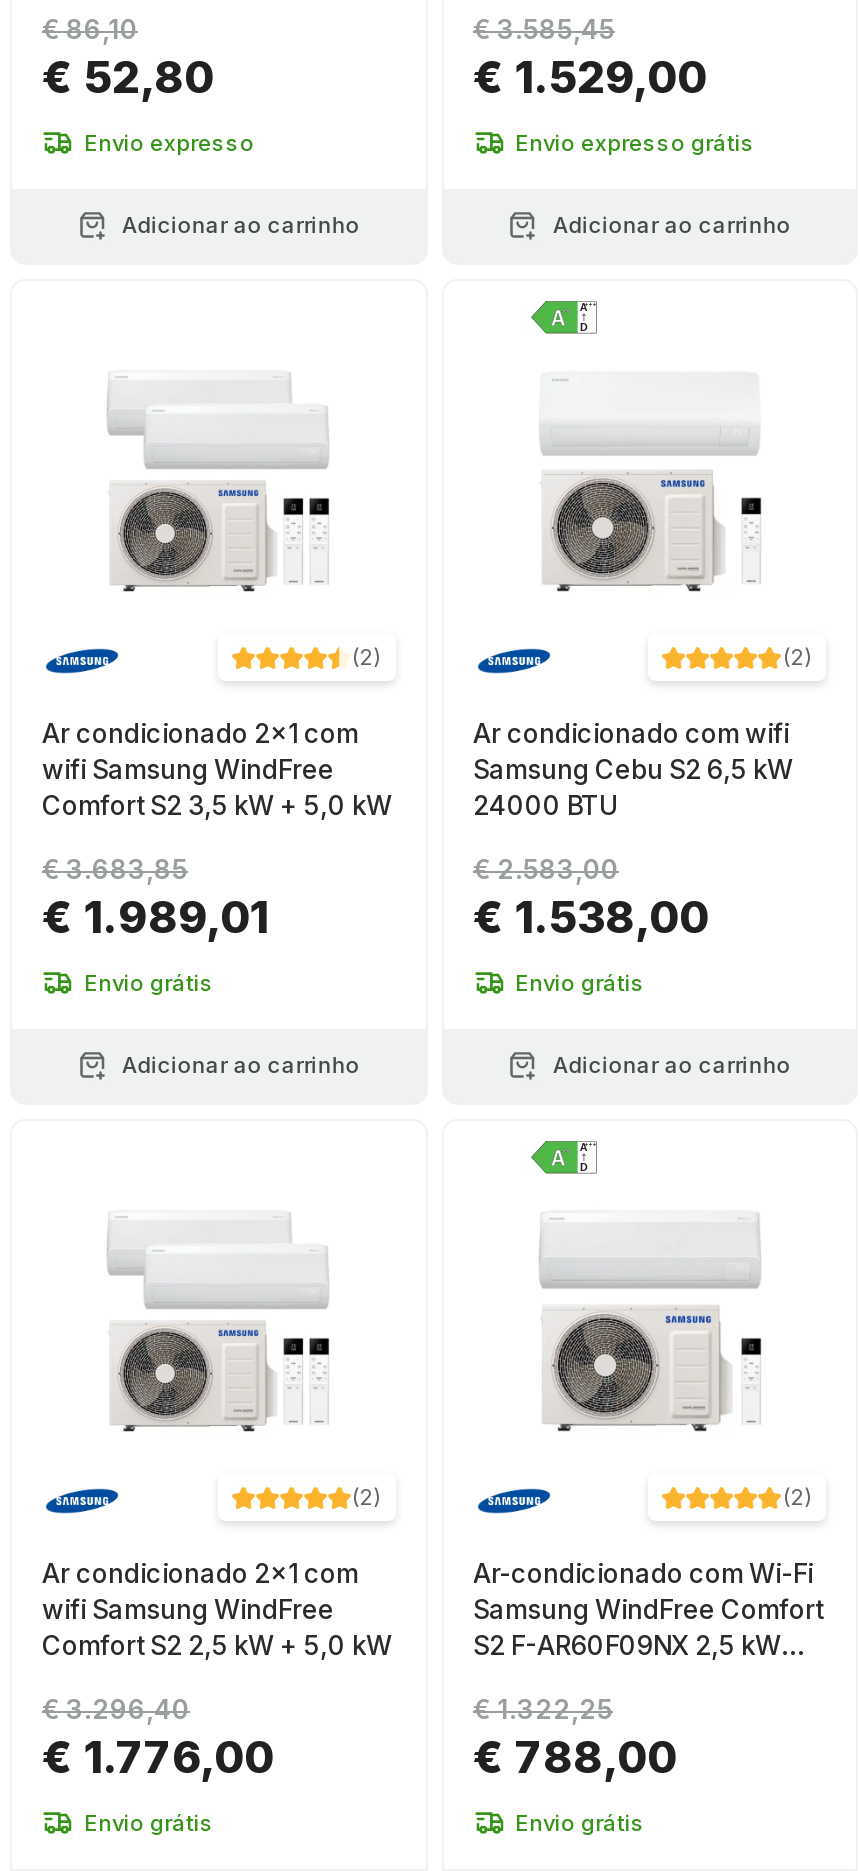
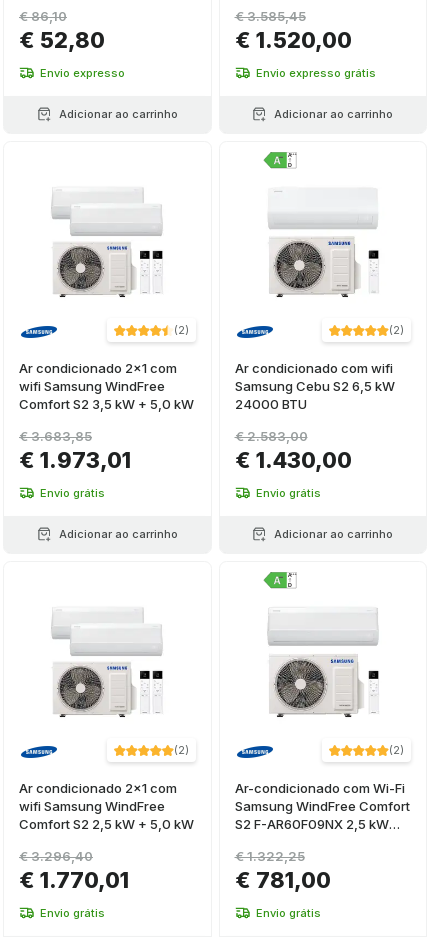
[473,51,707,103] € 1.529,00 -> [234,27,351,53] € 1.520,00
[42,891,268,943] € 1.989,01 -> [19,447,131,473] € 1.973,01
[473,891,709,943] € 1.538,00 -> [234,447,351,473] € 1.430,00
[42,1731,274,1783] € 1.776,00 -> [19,867,129,893] € 1.770,01
[473,1731,677,1783] € 788,00 -> [234,867,330,893] € 781,00

